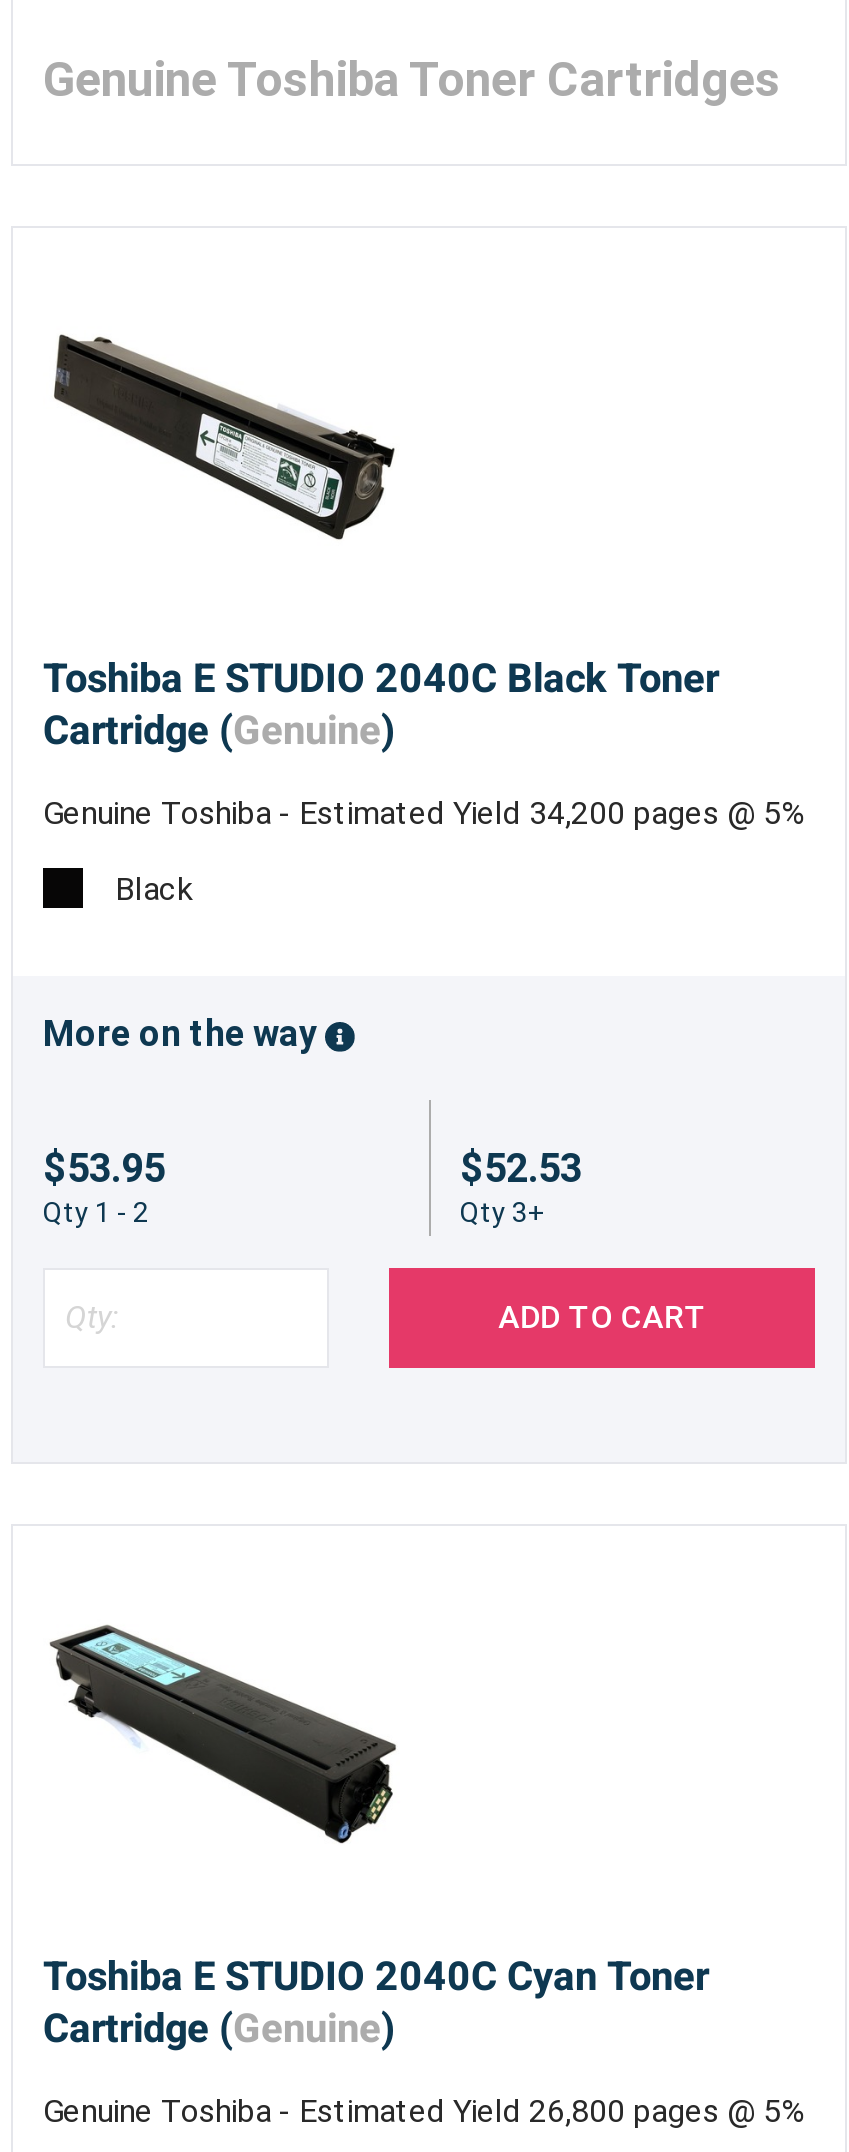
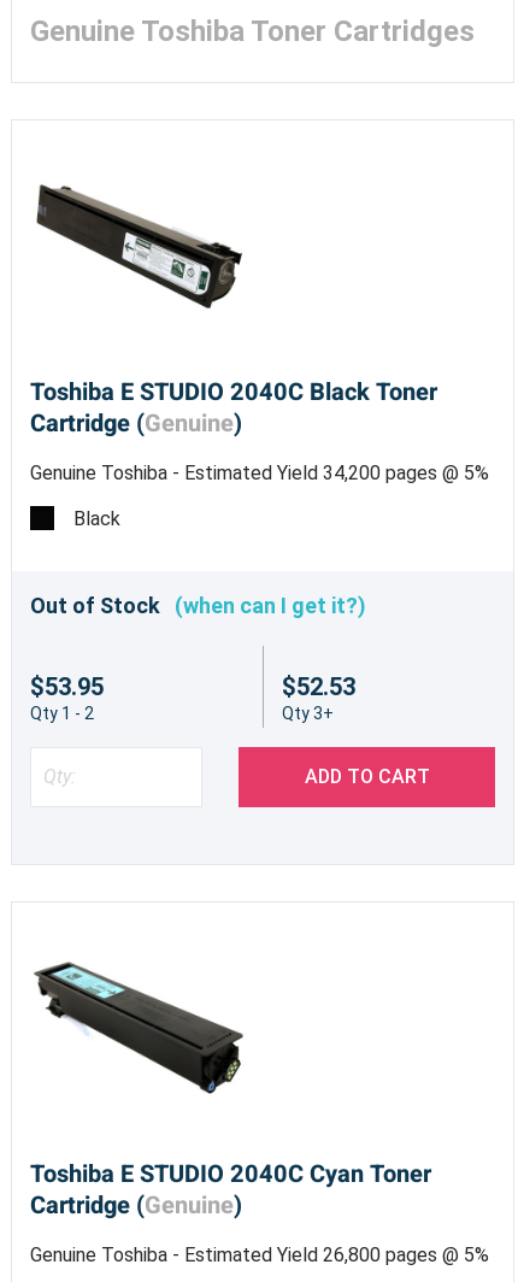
[43,1012,325,1054] More on the way -> [30,593,366,618] Out of Stock (when can I get it?)

